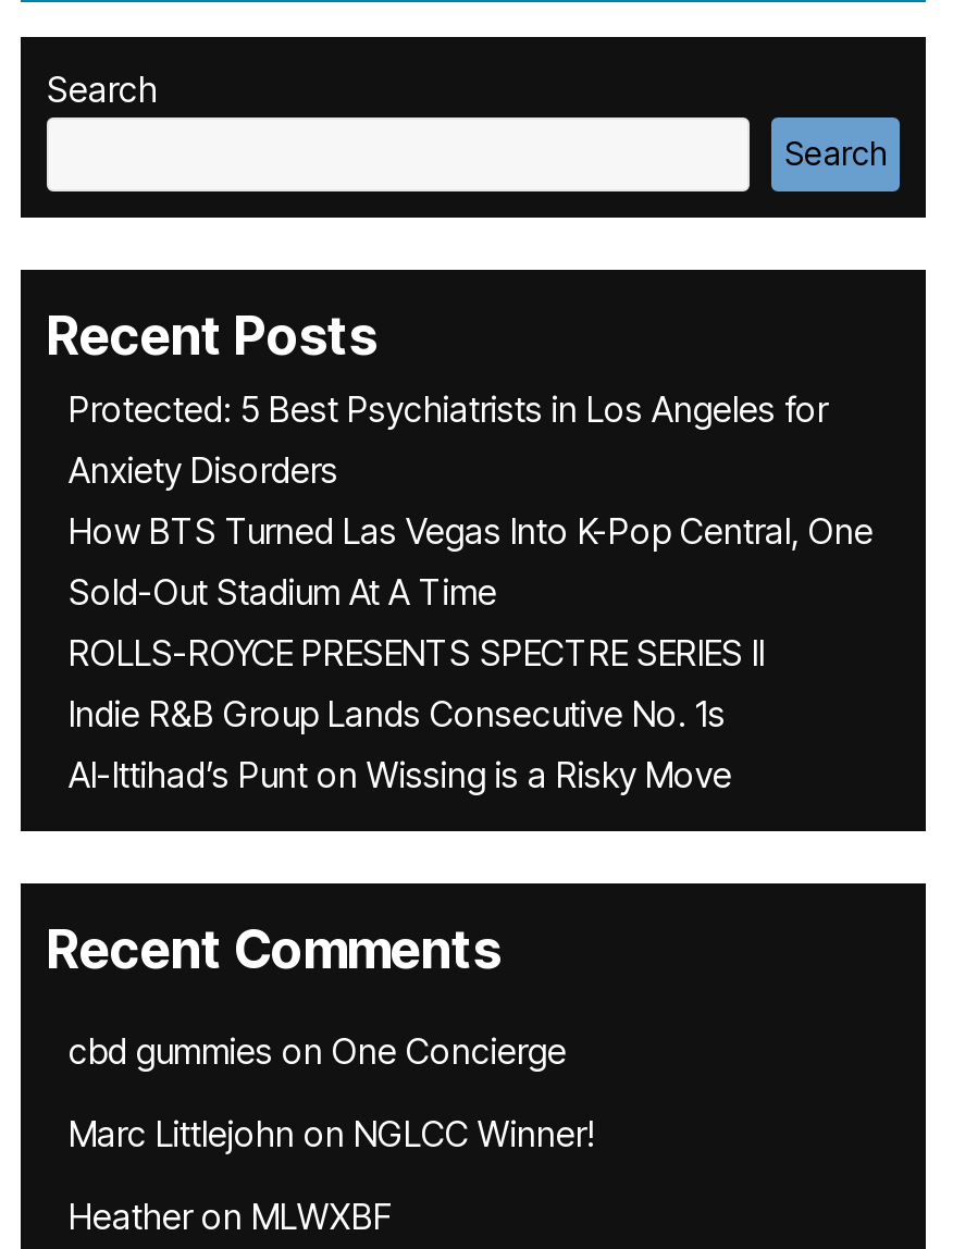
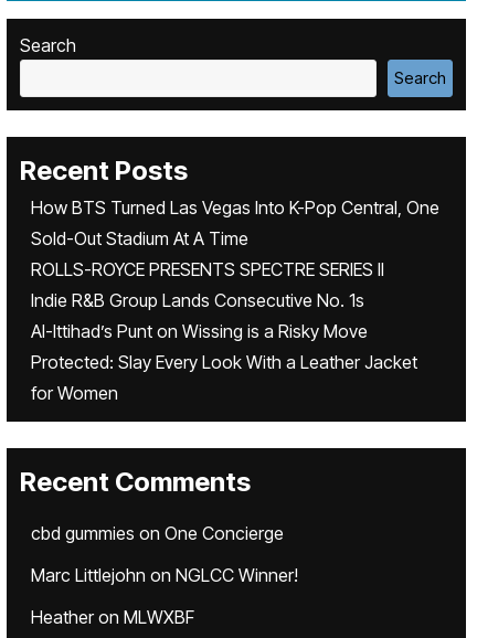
[69,387,828,492] Protected: 5 Best Psychiatrists in Los Angeles for | Anxiety Disorders -> none
moved [69,509,874,796] -> [31,196,439,342]: How BTS Turned Las Vegas Into K-Pop Central, One | Sold-Out Stadium At A Time | ROLLS-ROYCE PRESENTS SPECTRE SERIES II | Indie R&B Group Lands Consecutive No. 1s | Al-Ittihad’s Punt on Wissing is a Risky Move
none -> [31,351,417,404] Protected: Slay Every Look With a Leather Jacket | for Women

